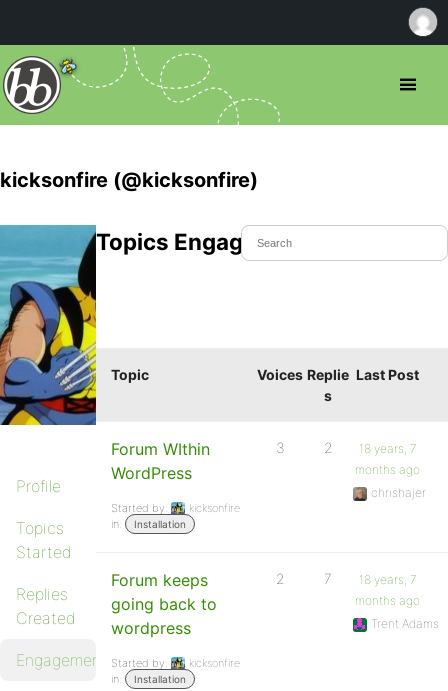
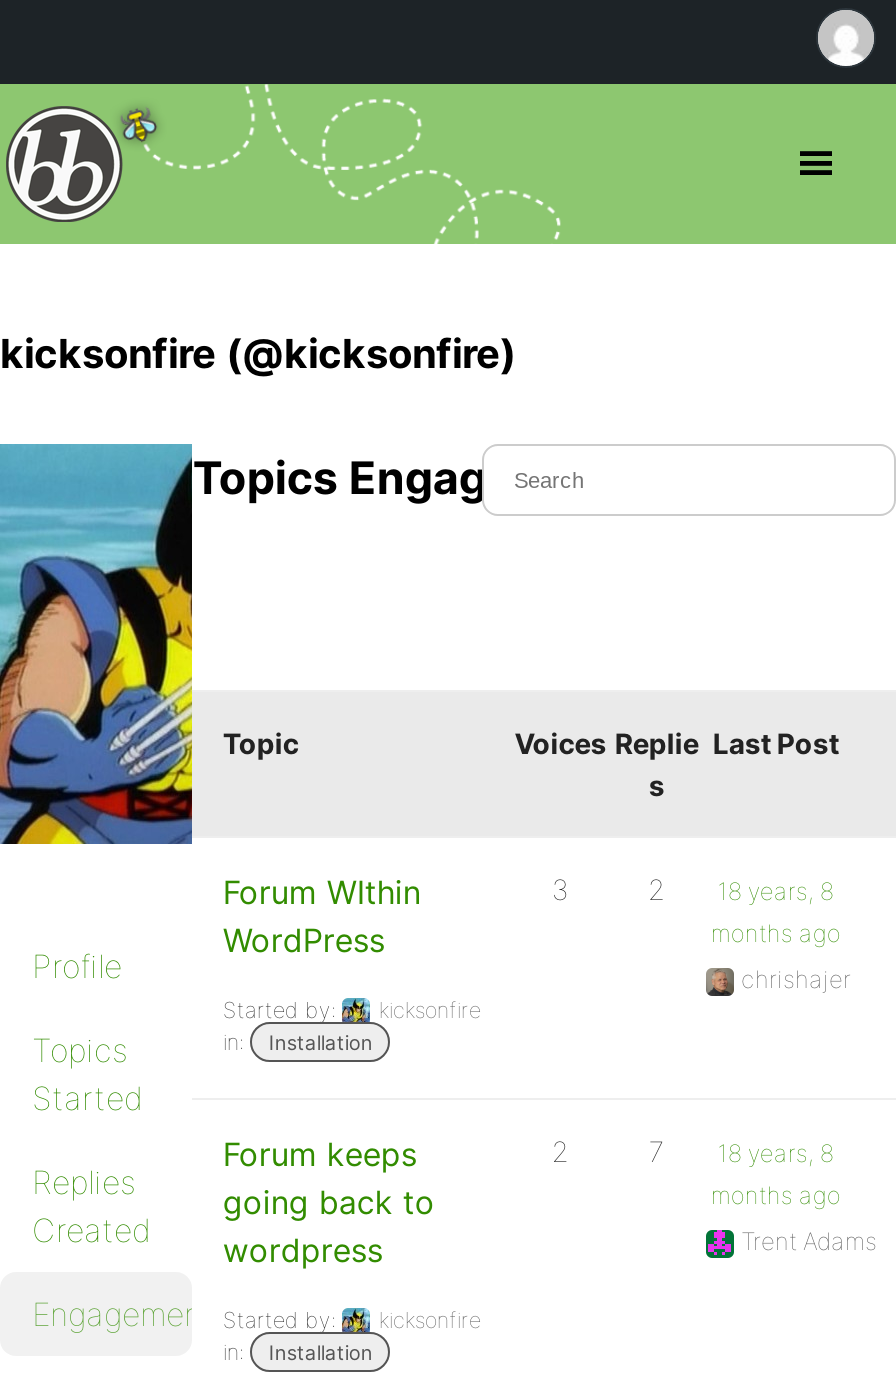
[324,439,417,456] 2 18 years, 7 -> [648,872,834,906] 2 18 years, 8
[324,570,417,587] 7 18 years, 7 -> [649,1134,834,1168] 7 18 years, 8

